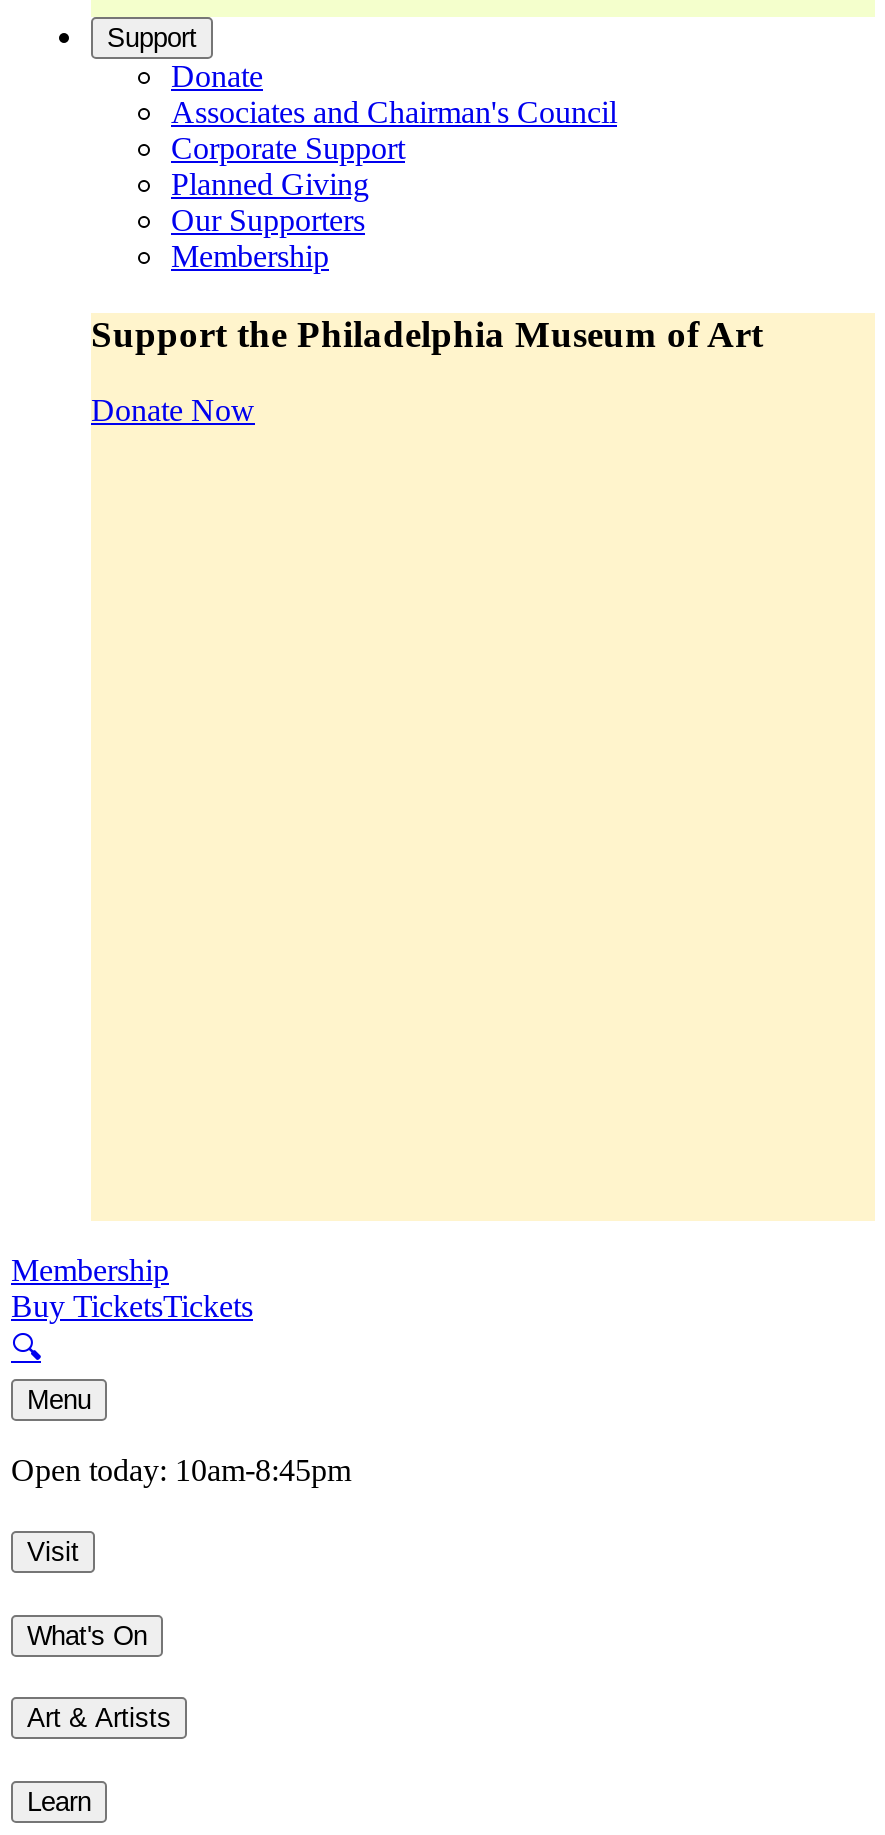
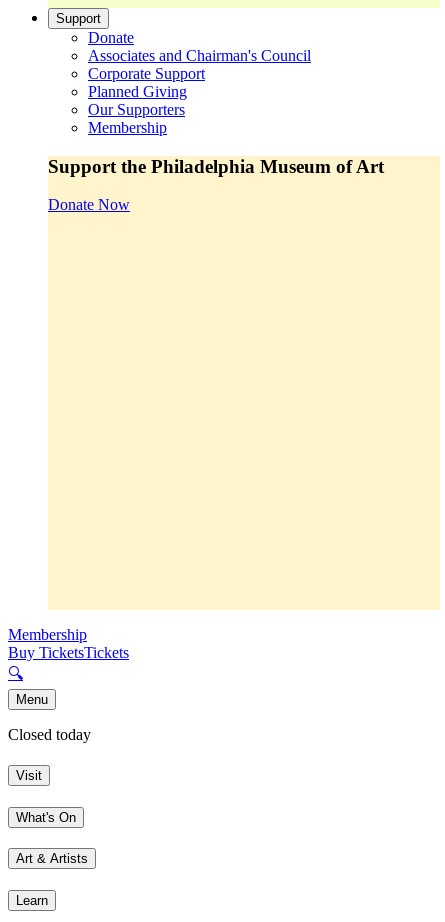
[11,1454,351,1488] Open today: 10am-8:45pm -> [8,726,91,743] Closed today

